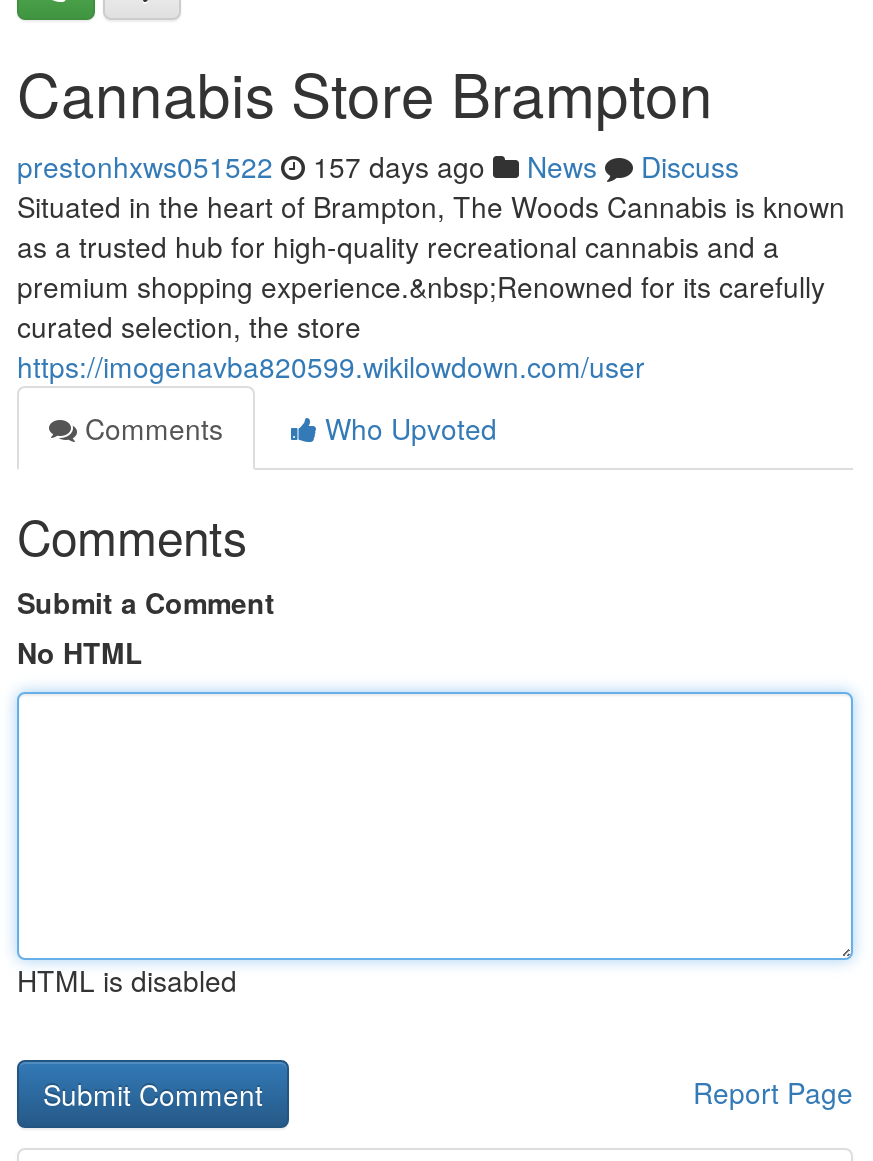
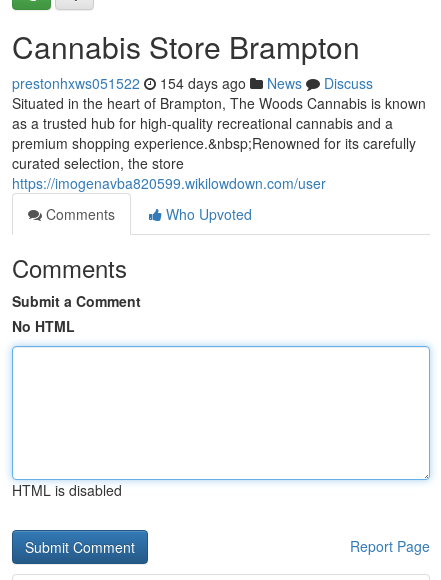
[17,146,739,186] prestonhxws051522 157 days ago News Discuss -> [12,73,373,93] prestonhxws051522 154 days ago News Discuss

